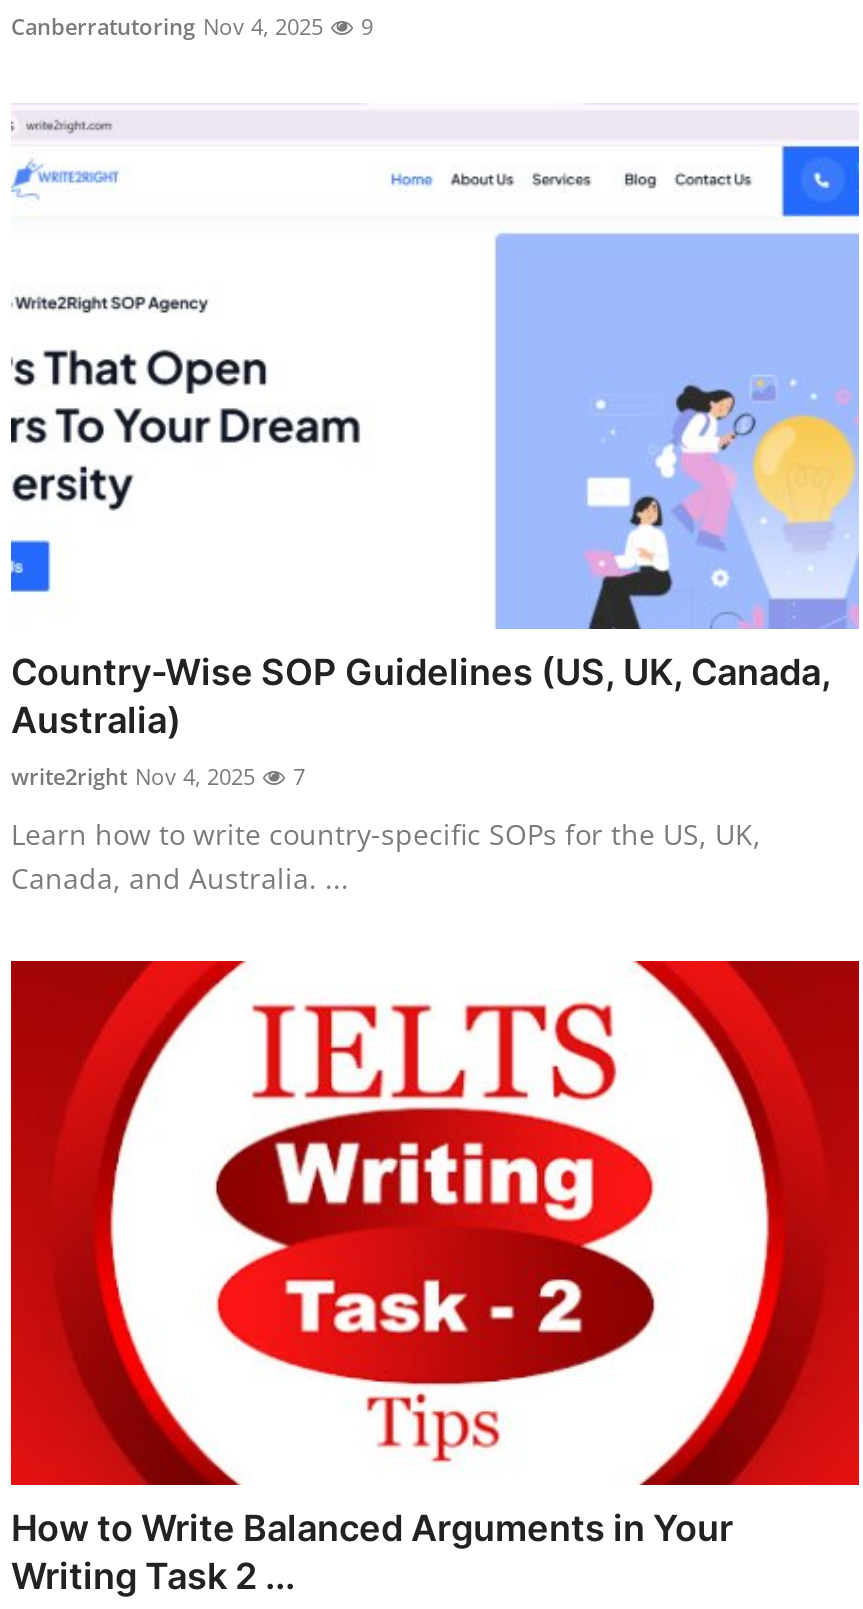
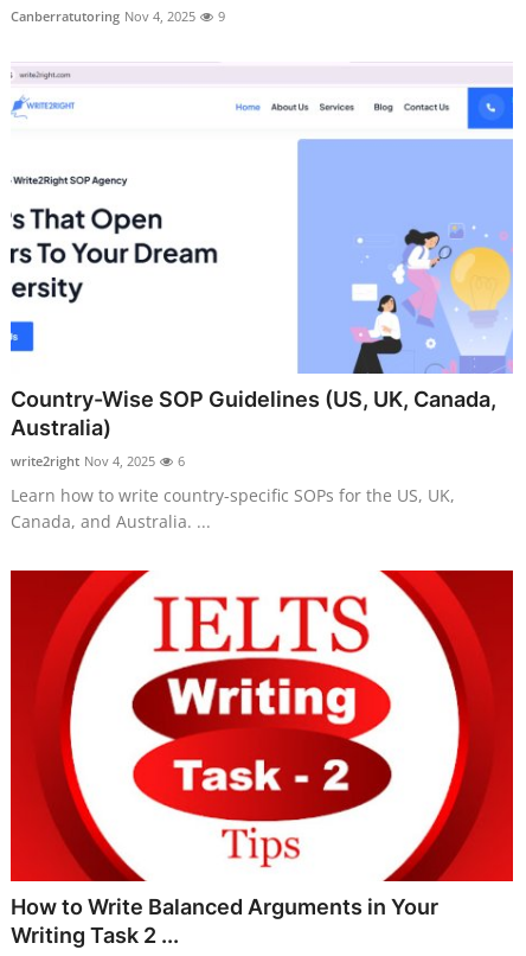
[11,761,305,791] write2right Nov 4, 2025 7 -> [11,452,185,470] write2right Nov 4, 2025 6

